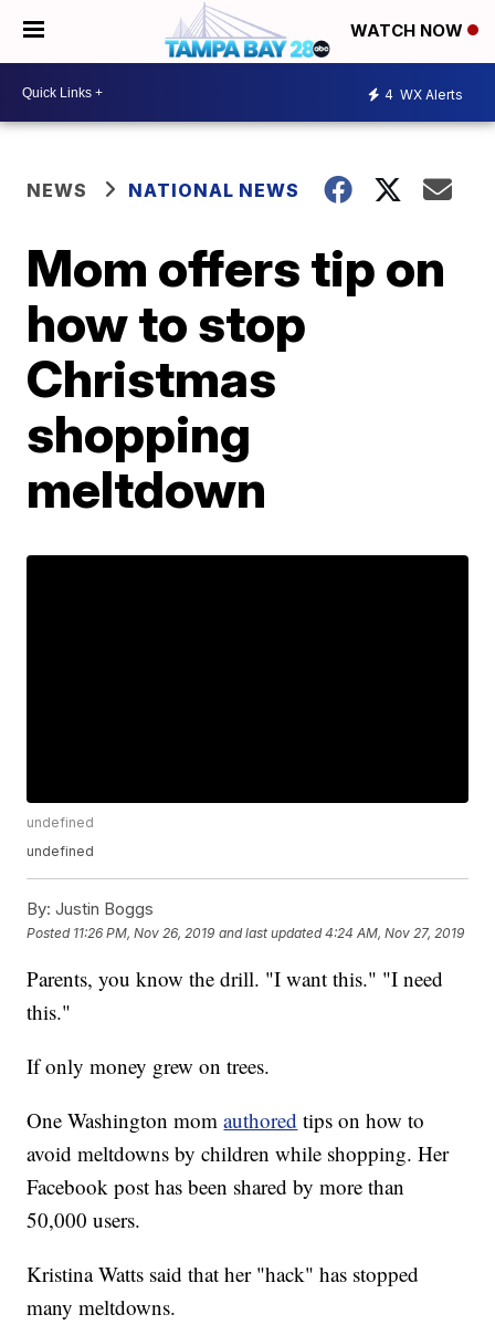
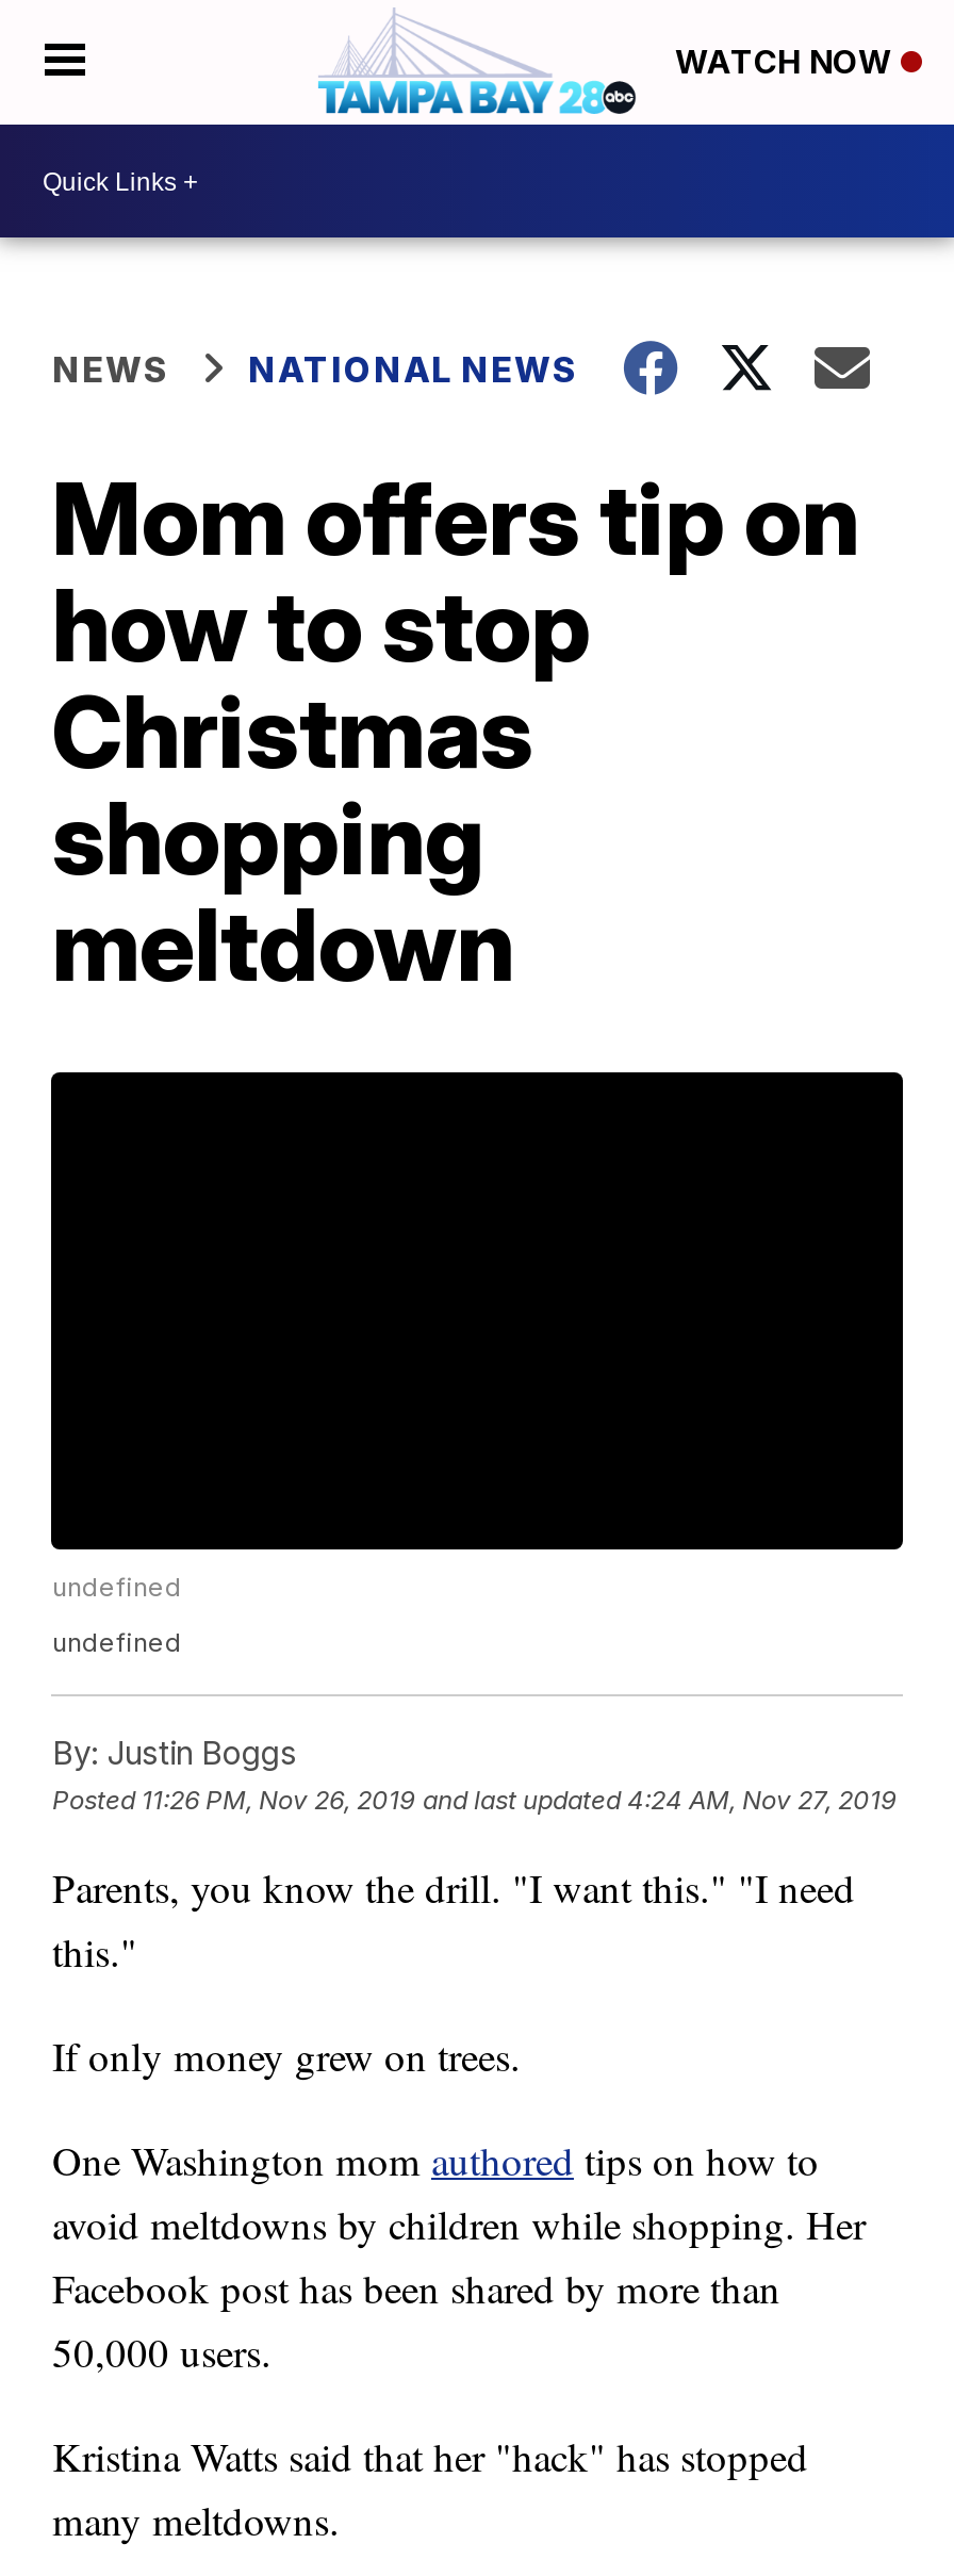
[385,86,463,102] 4 WX Alerts -> none

